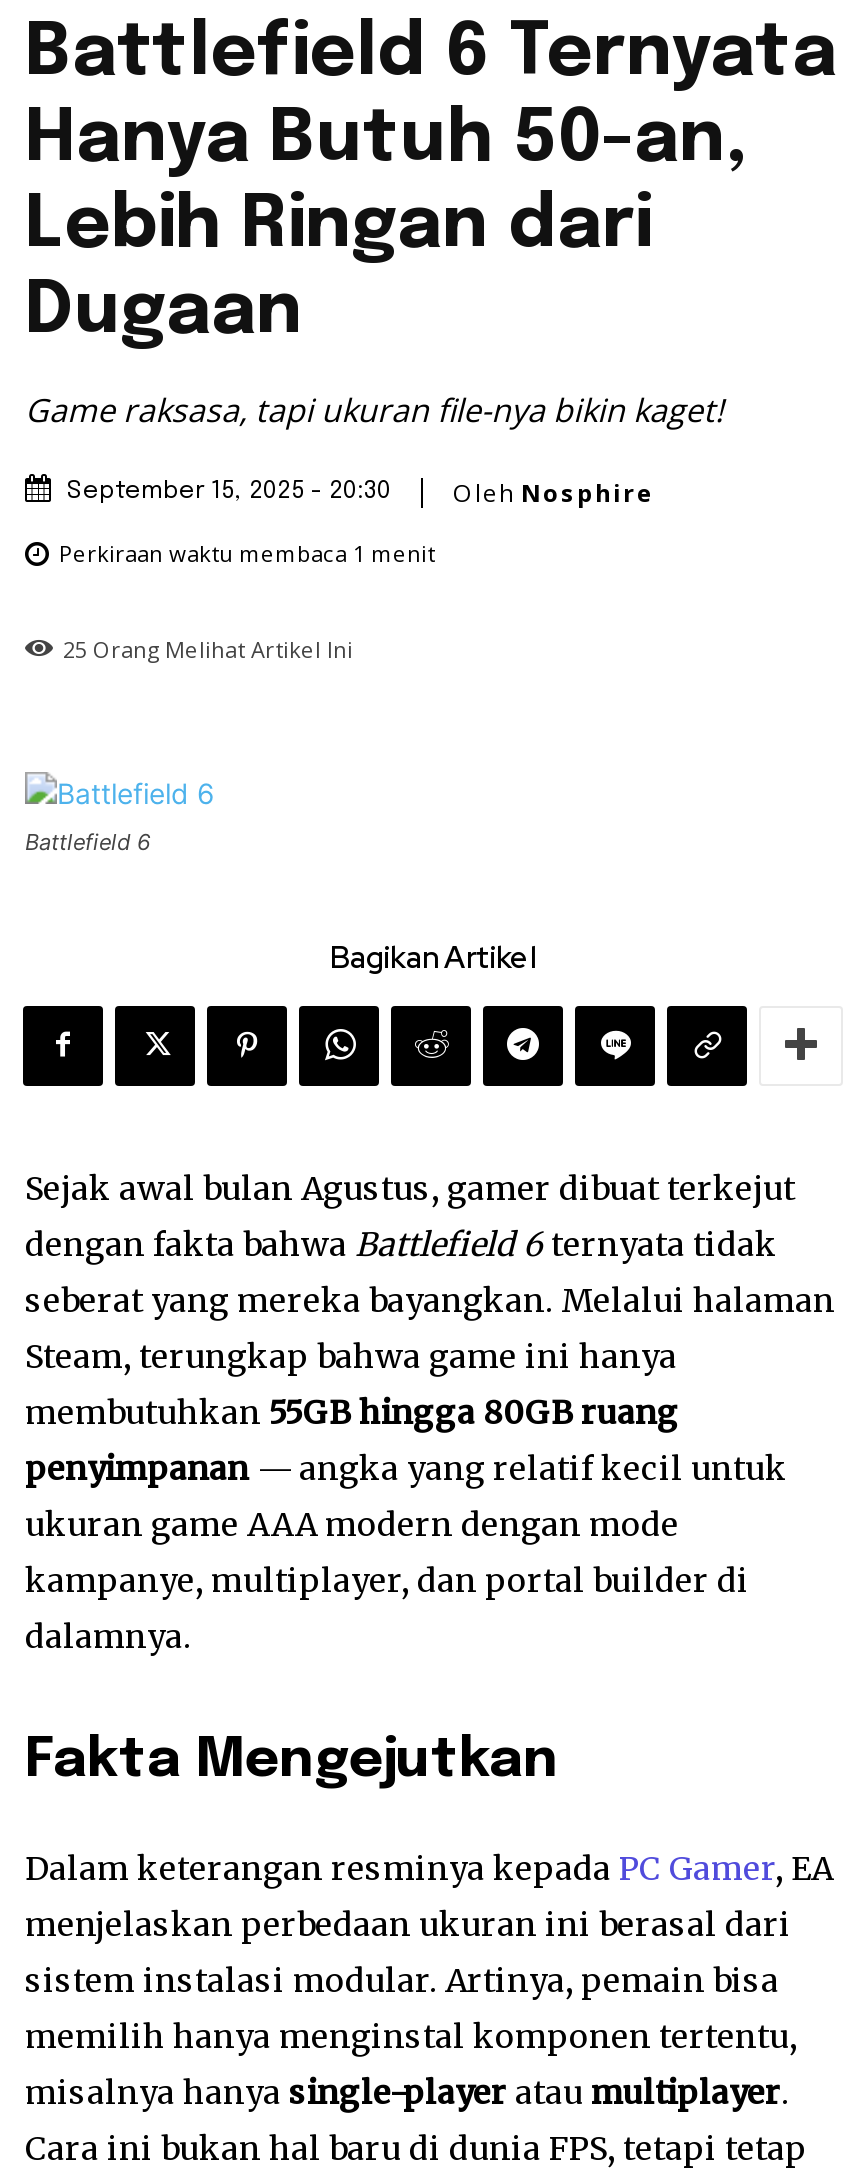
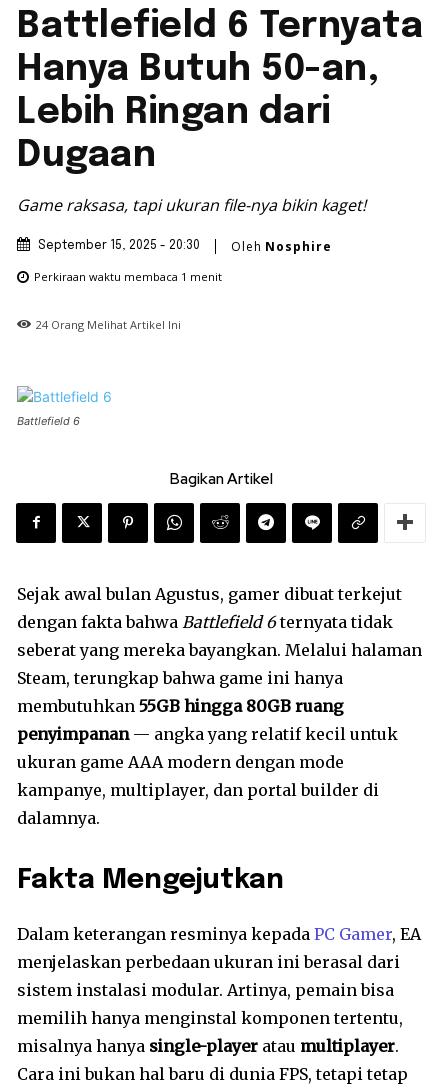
[63,633,353,663] 25 Orang Melihat Artikel Ini -> [36,317,181,332] 24 Orang Melihat Artikel Ini

